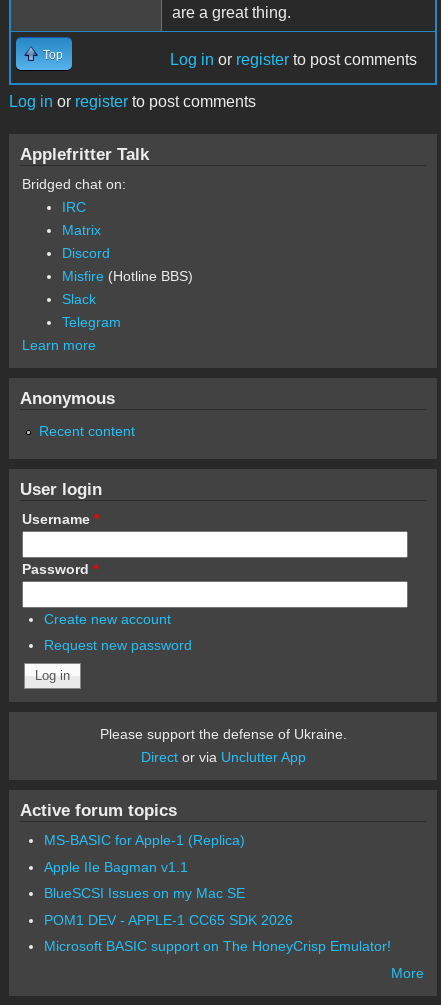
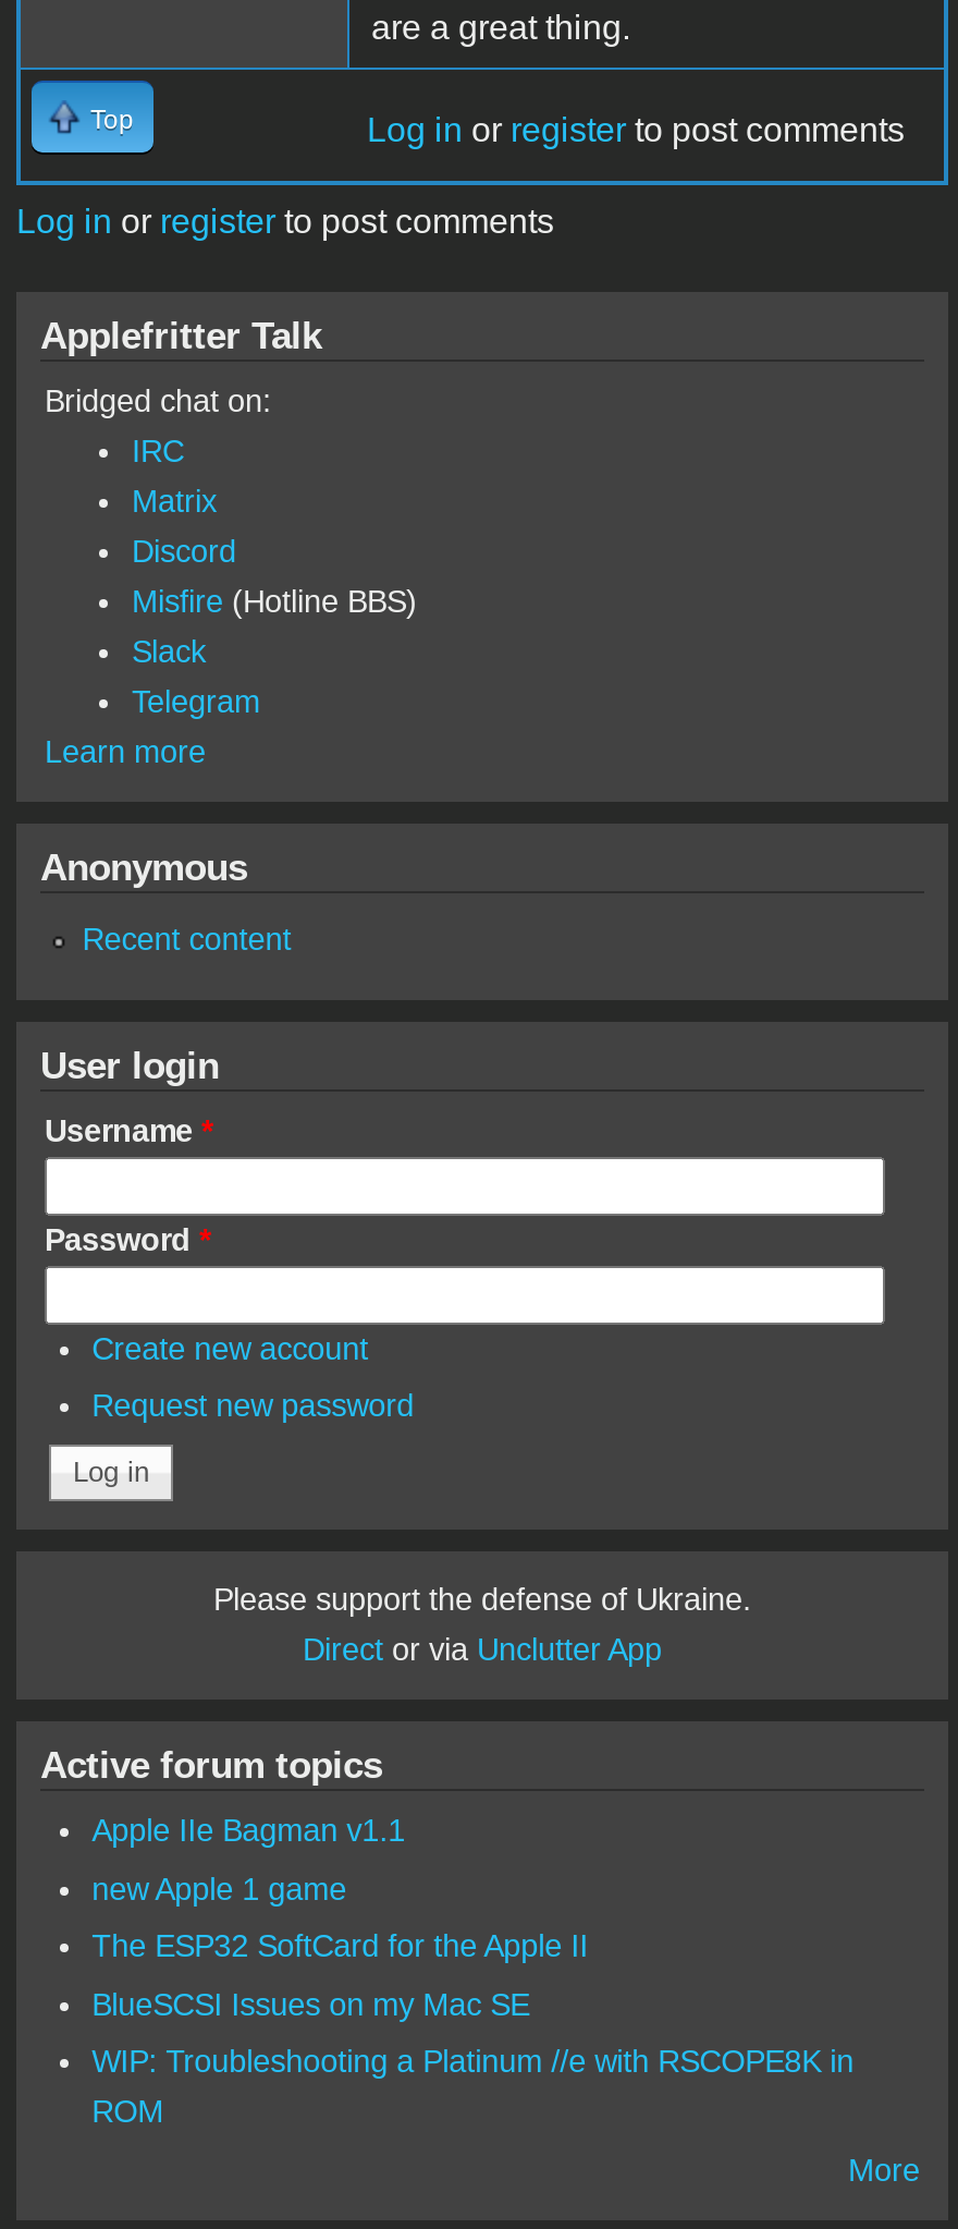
[44,832,245,848] MS-BASIC for Apple-1 (Replica) -> none
moved [44,859,188,875] -> [92,1813,405,1848]: Apple IIe Bagman v1.1
none -> [92,1871,588,1964] new Apple 1 game | The ESP32 SoftCard for the Apple II
[44,912,391,954] POM1 DEV - APPLE-1 CC65 SDK 2026 | Microsoft BASIC support on The HoneyCrisp Emulator! -> [92,2045,854,2130] WIP: Troubleshooting a Platinum //e with RSCOPE8K in | ROM

